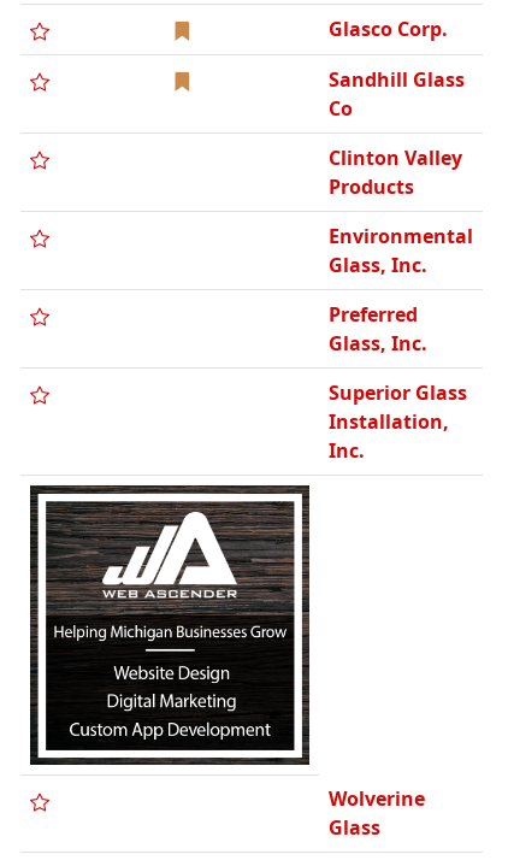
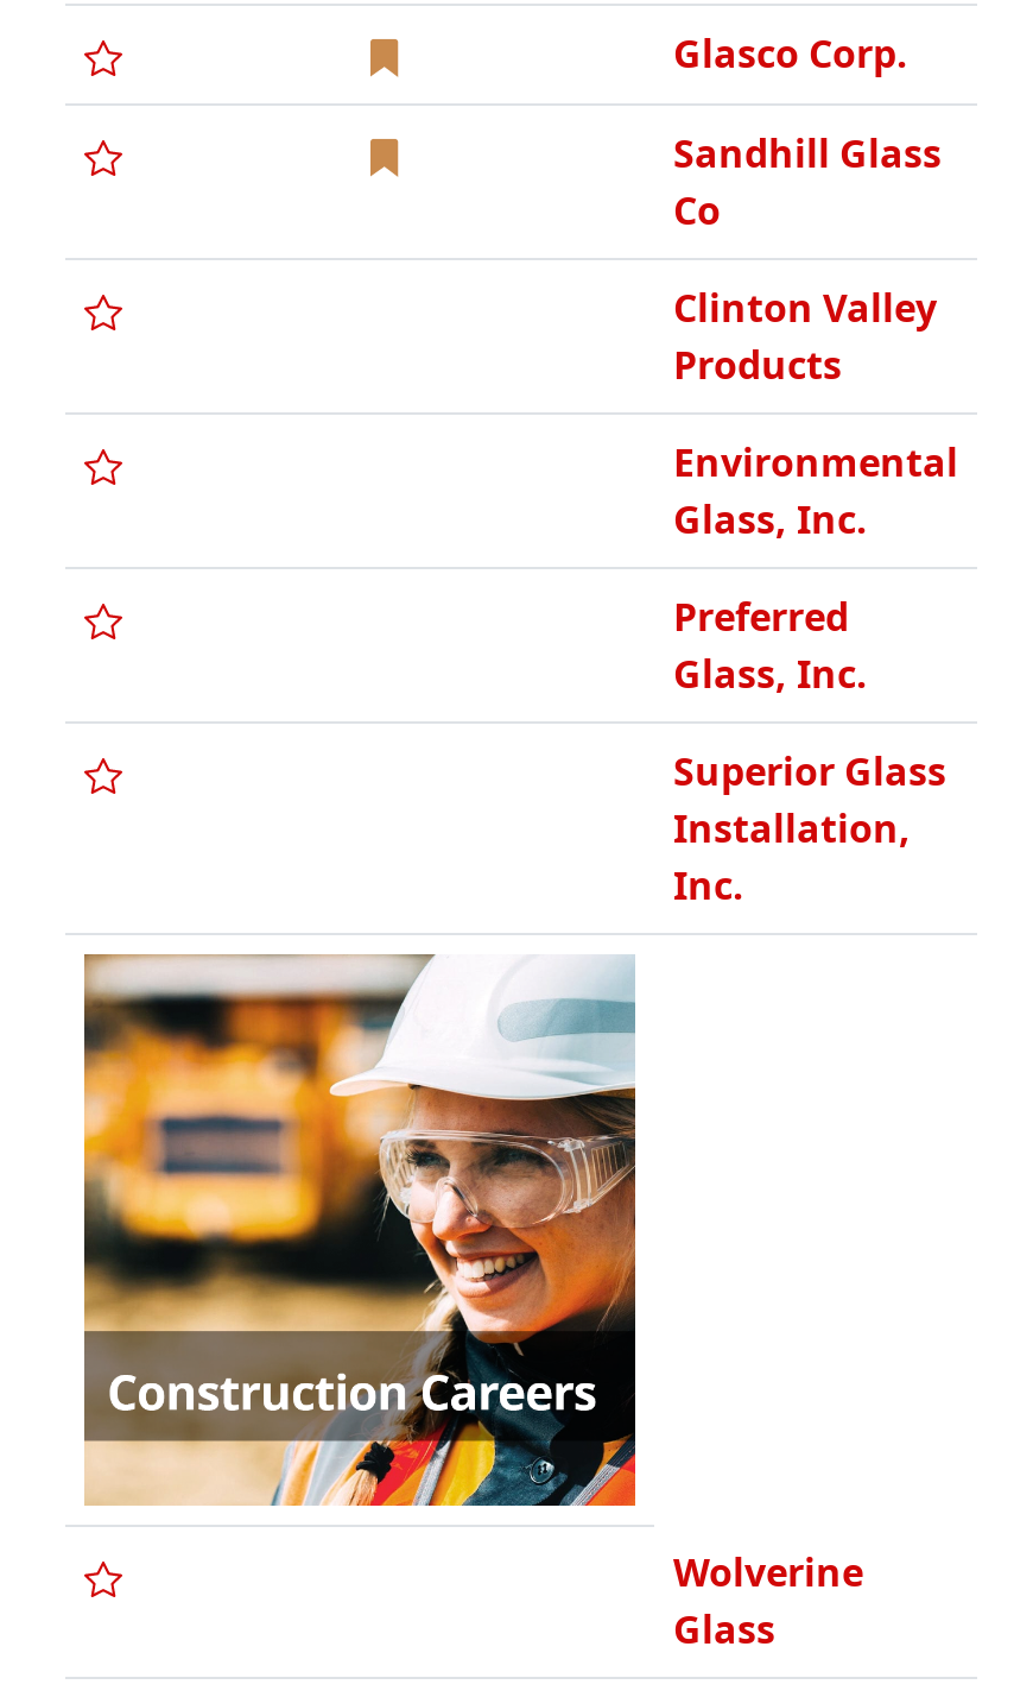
[29,484,311,766] [image] -> [82,952,638,1508] [image]

